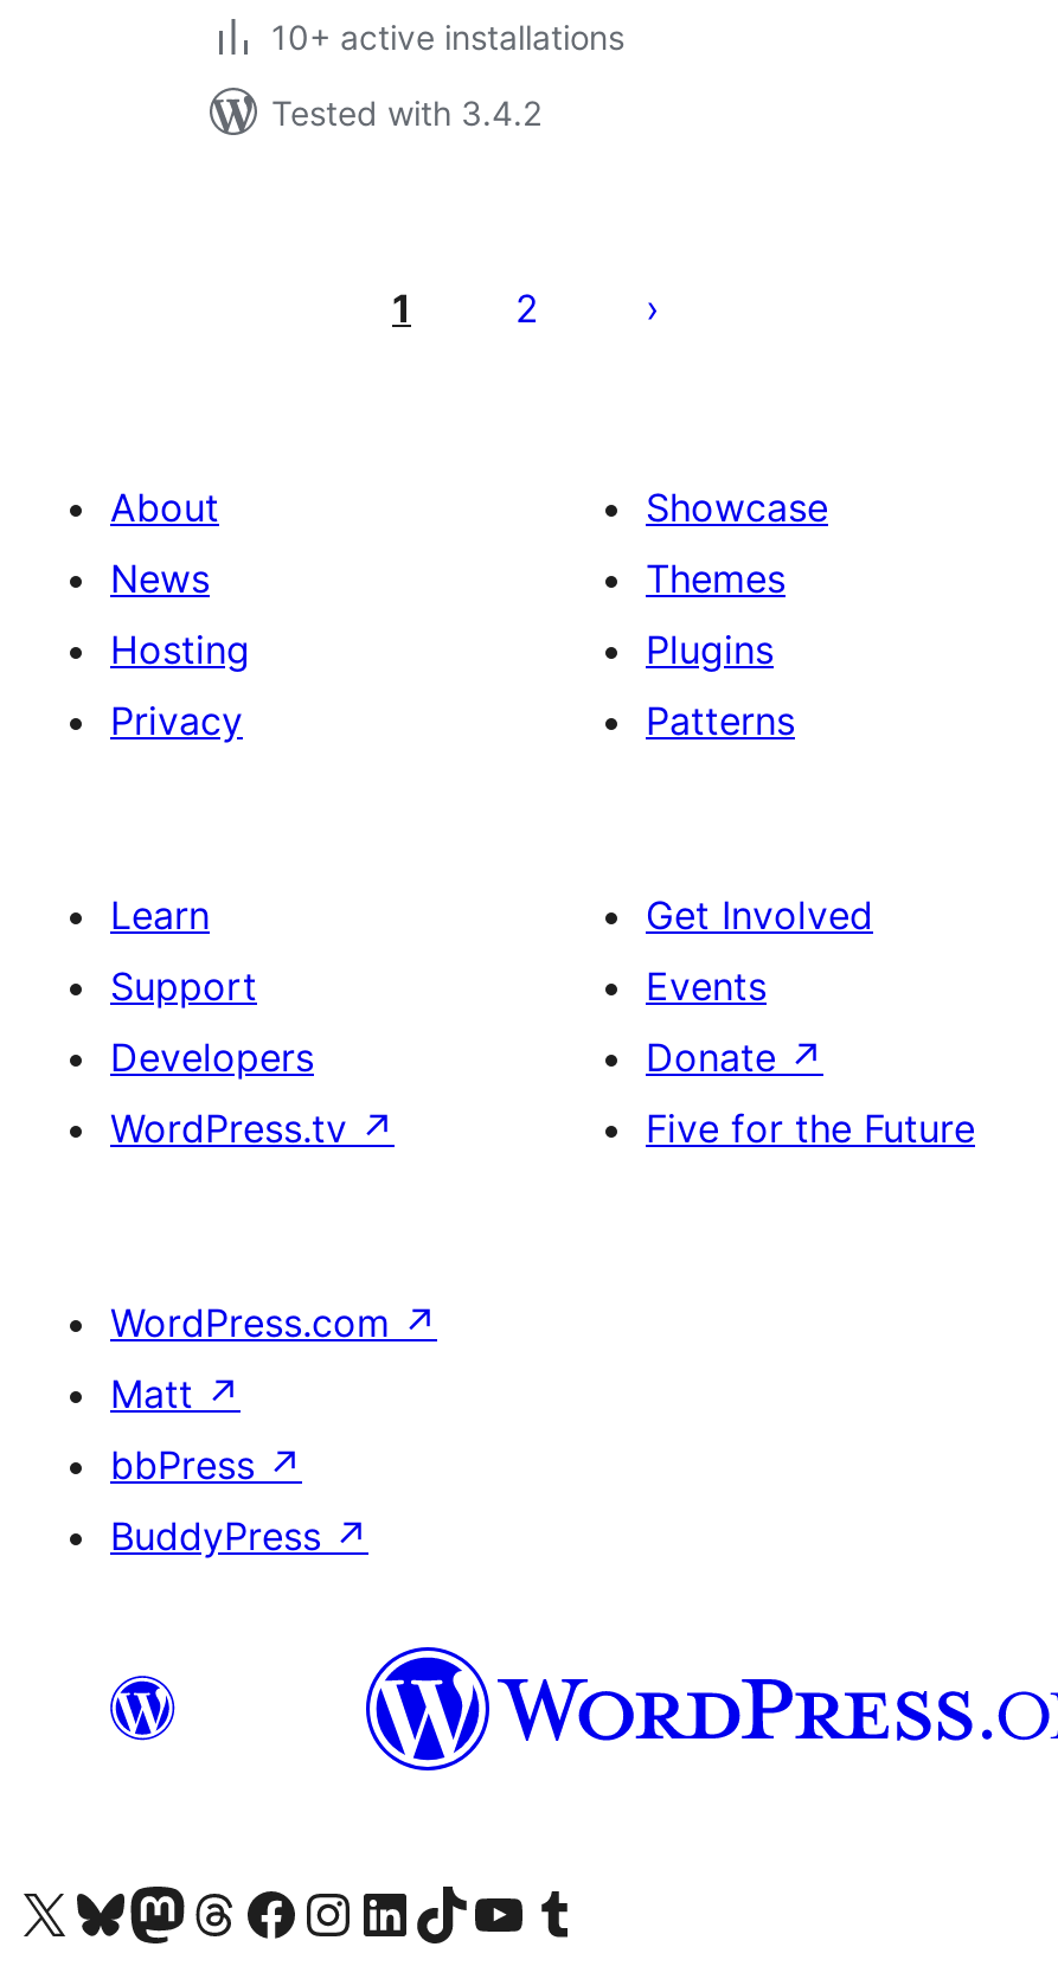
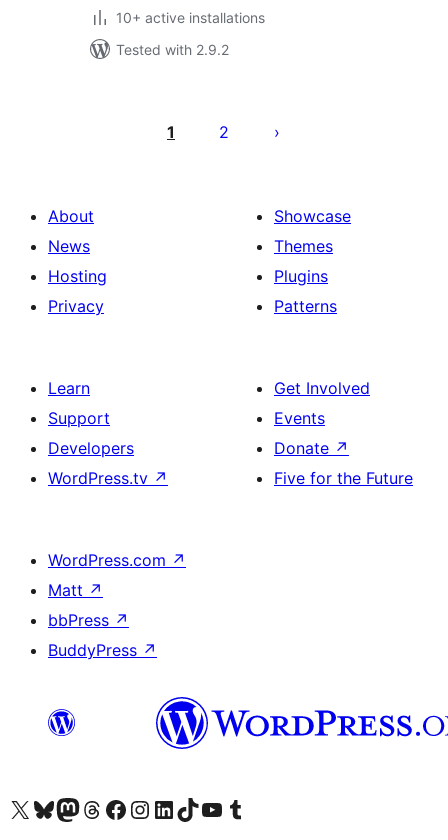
[271,92,541,133] Tested with 3.4.2 -> [116,41,229,58] Tested with 2.9.2

